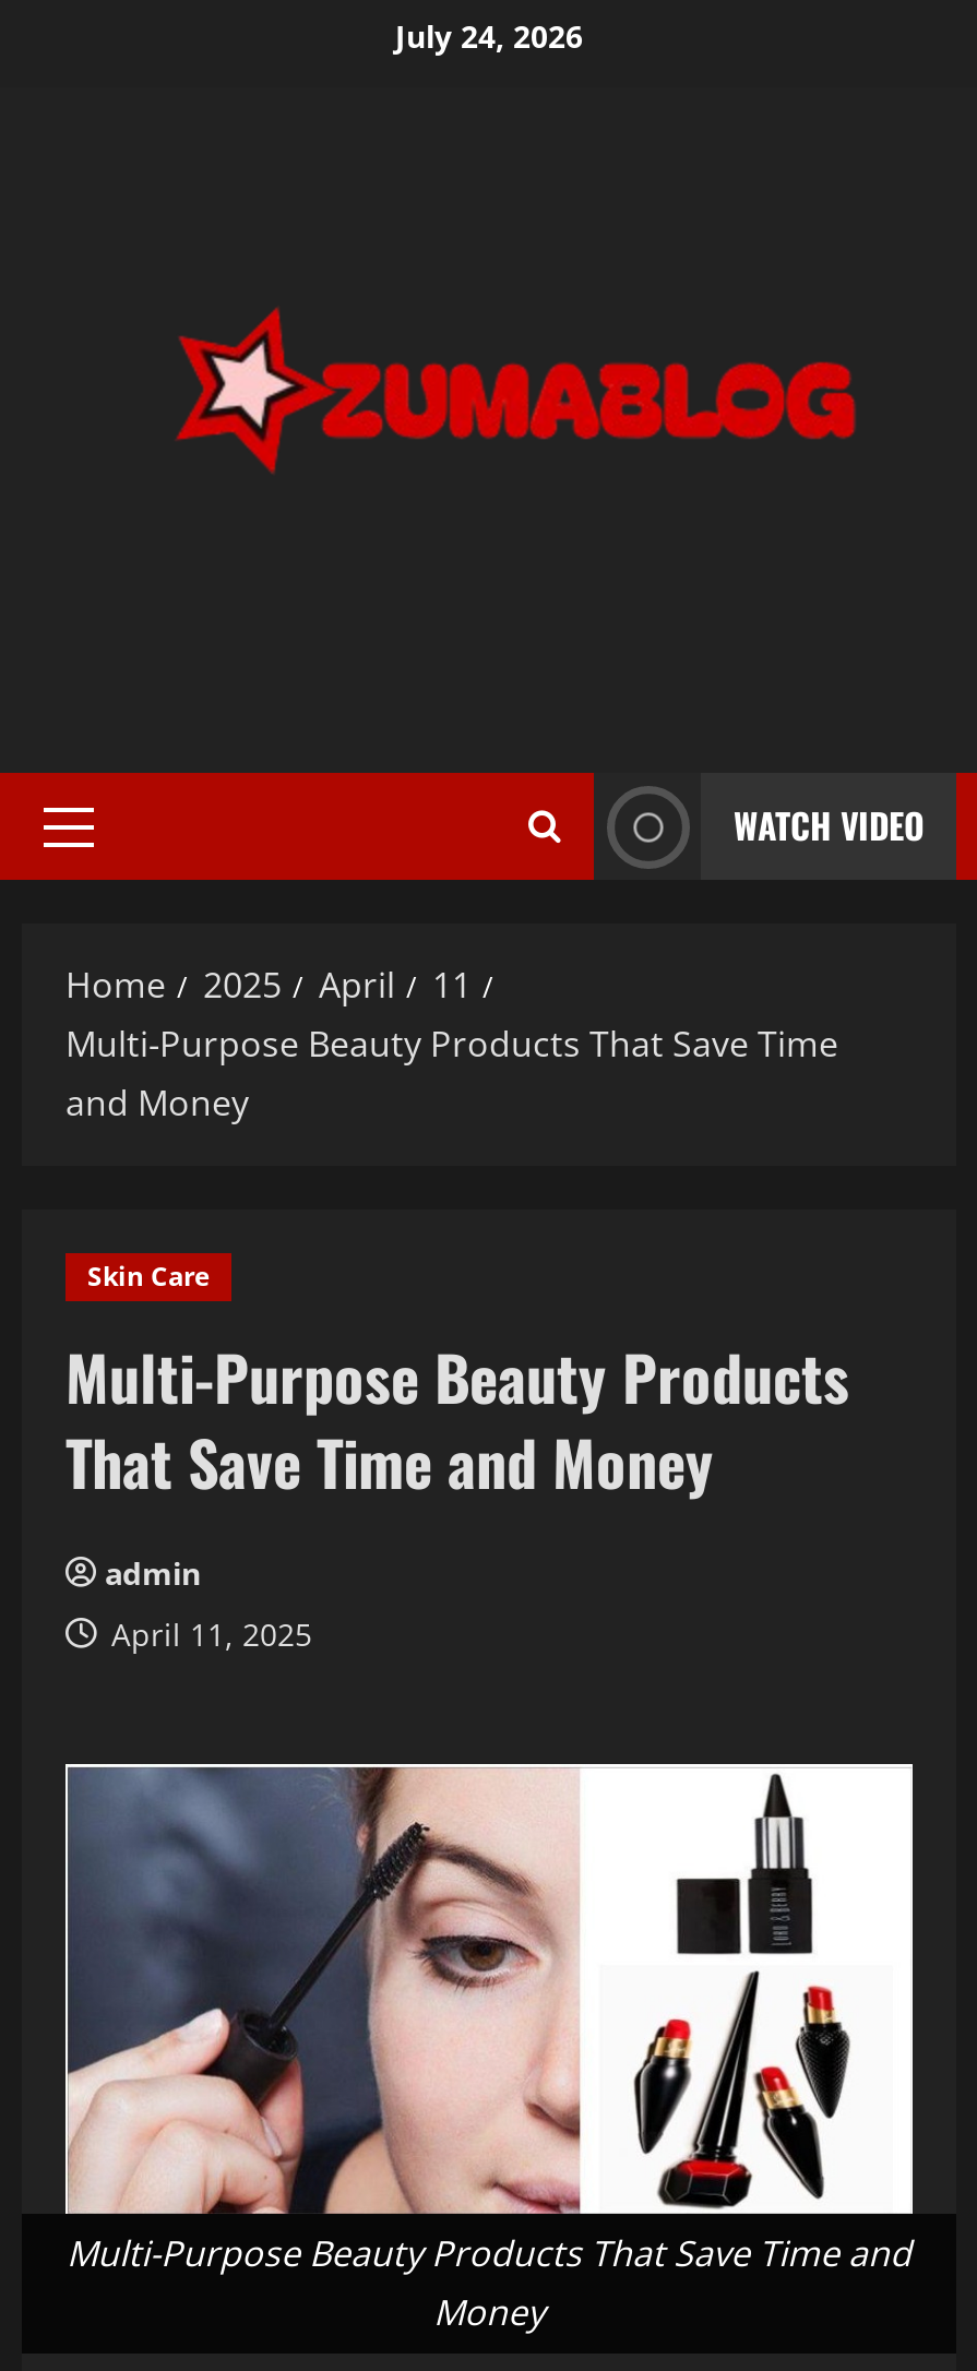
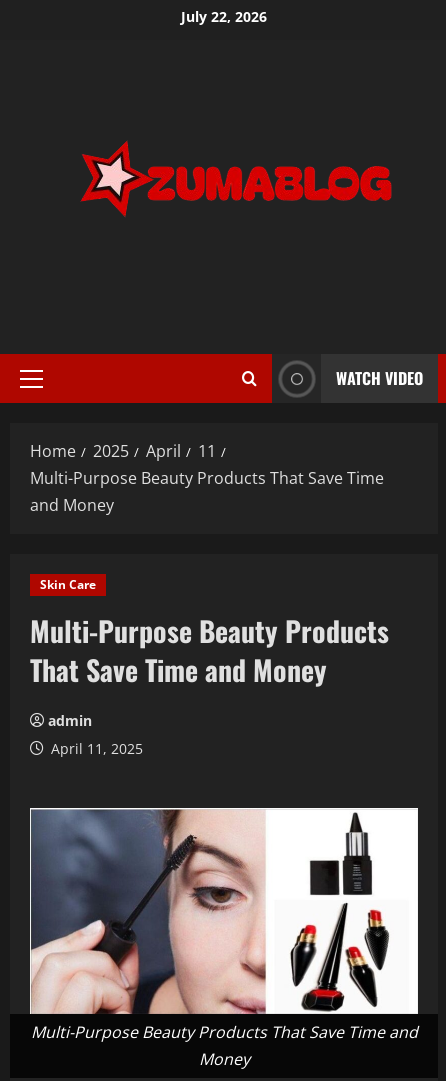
[395,16,583,57] July 24, 2026 -> [181,7,267,26] July 22, 2026

